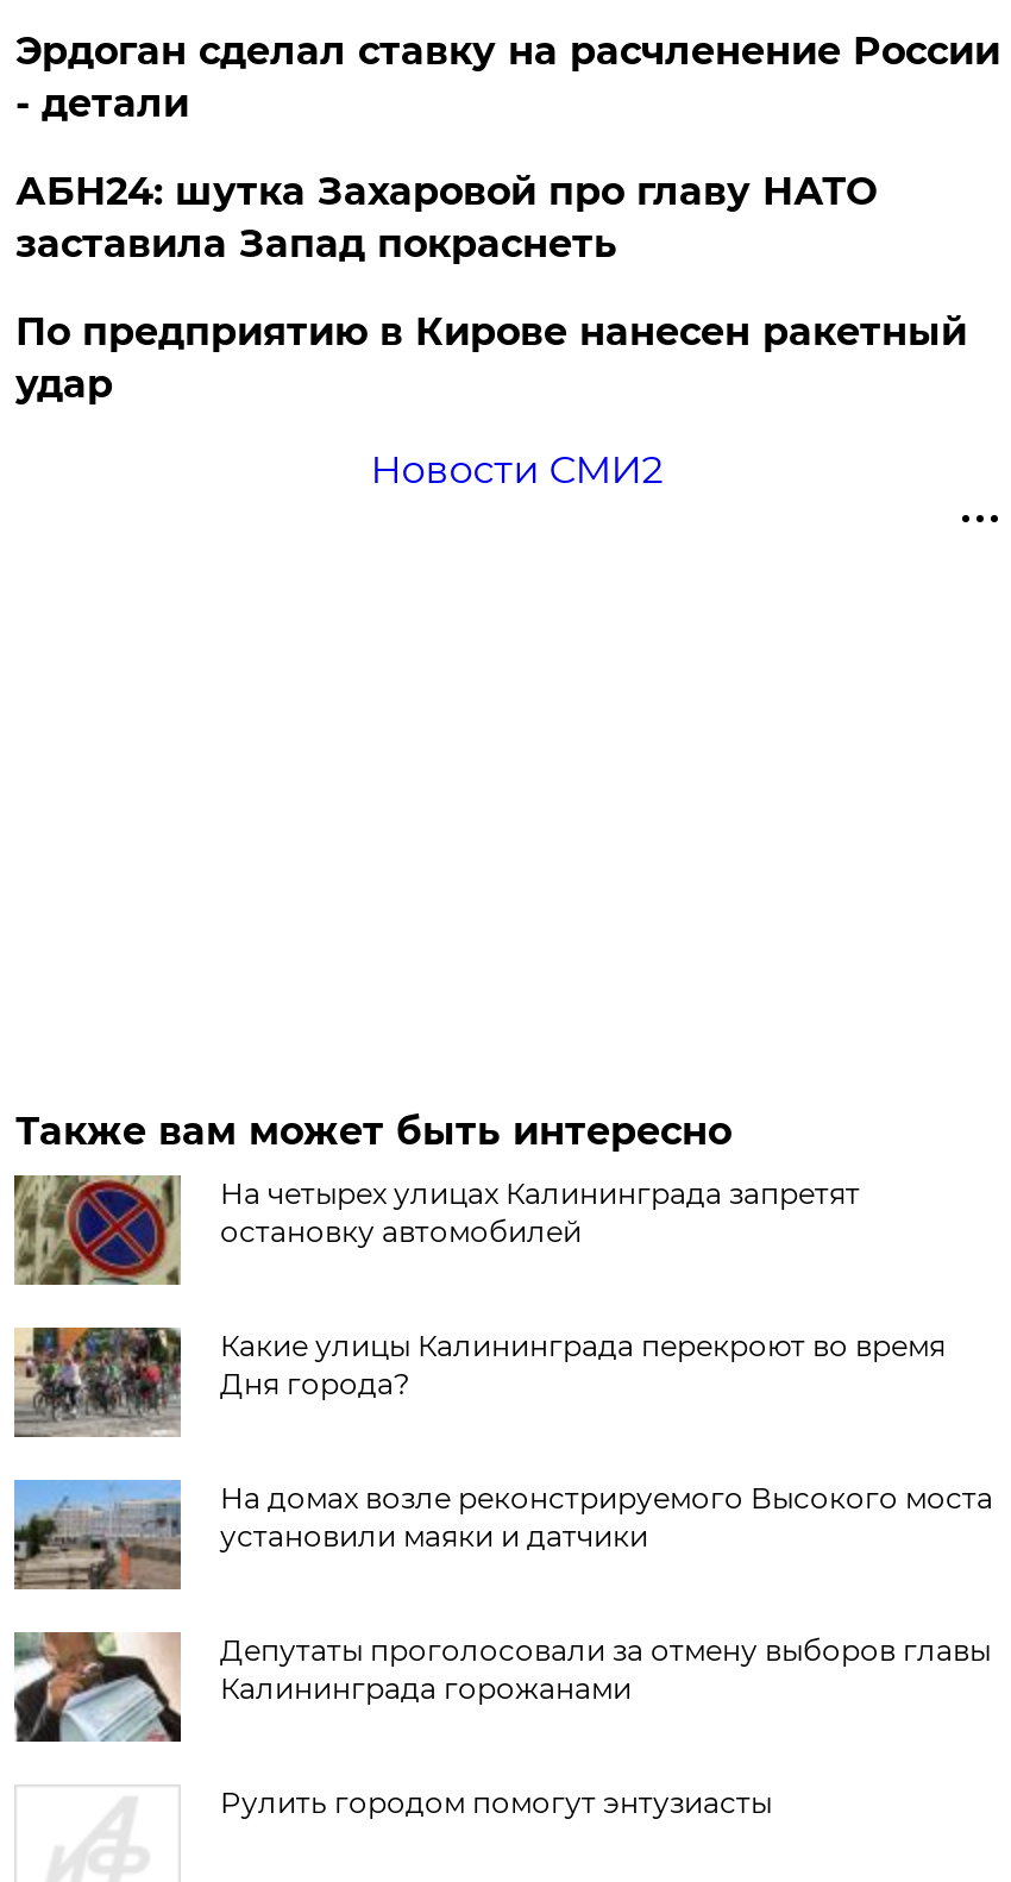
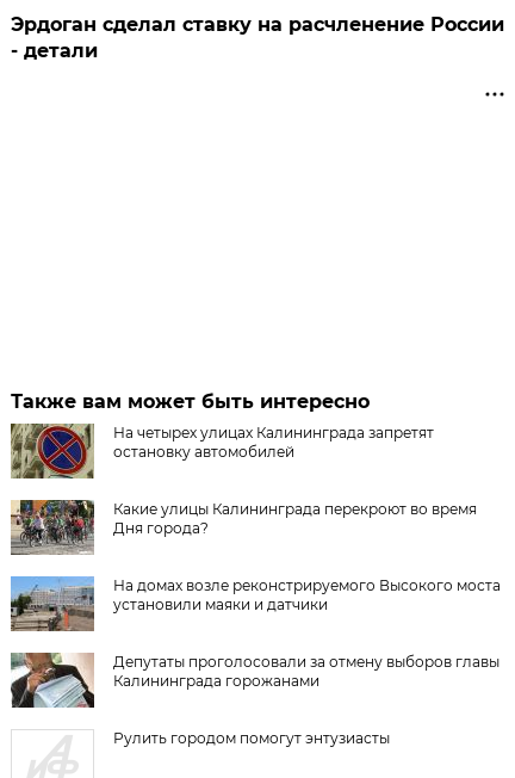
[15,169,967,492] АБН24: шутка Захаровой про главу НАТО | заставила Запад покраснеть | По предприятию в Кирове нанесен ракетный | удар | Новости СМИ2 -> none

